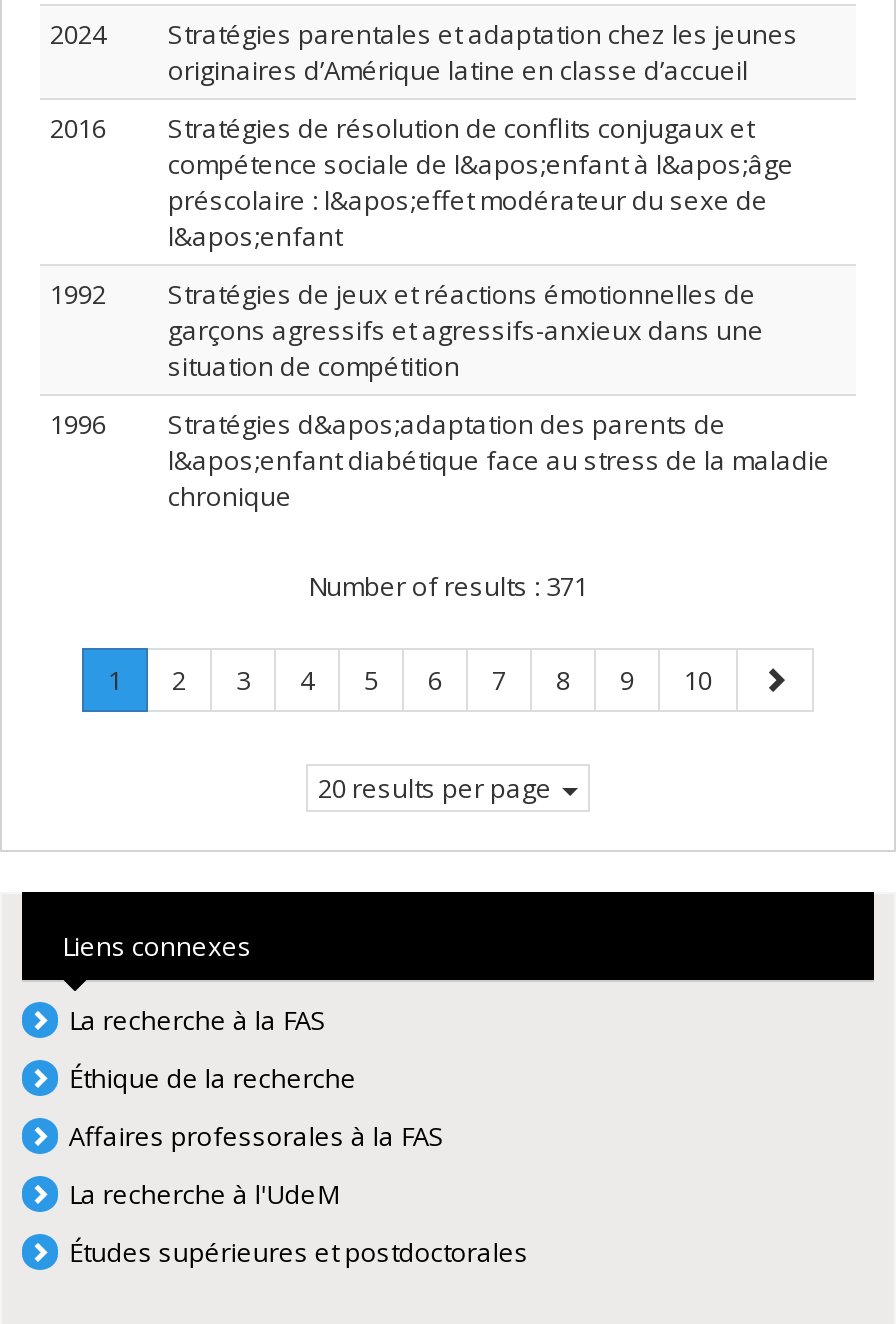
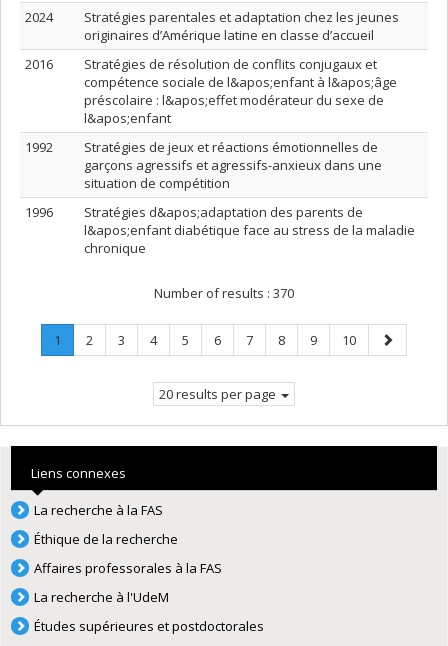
[308,568,588,604] Number of results : 371 -> [154,284,294,302] Number of results : 370

